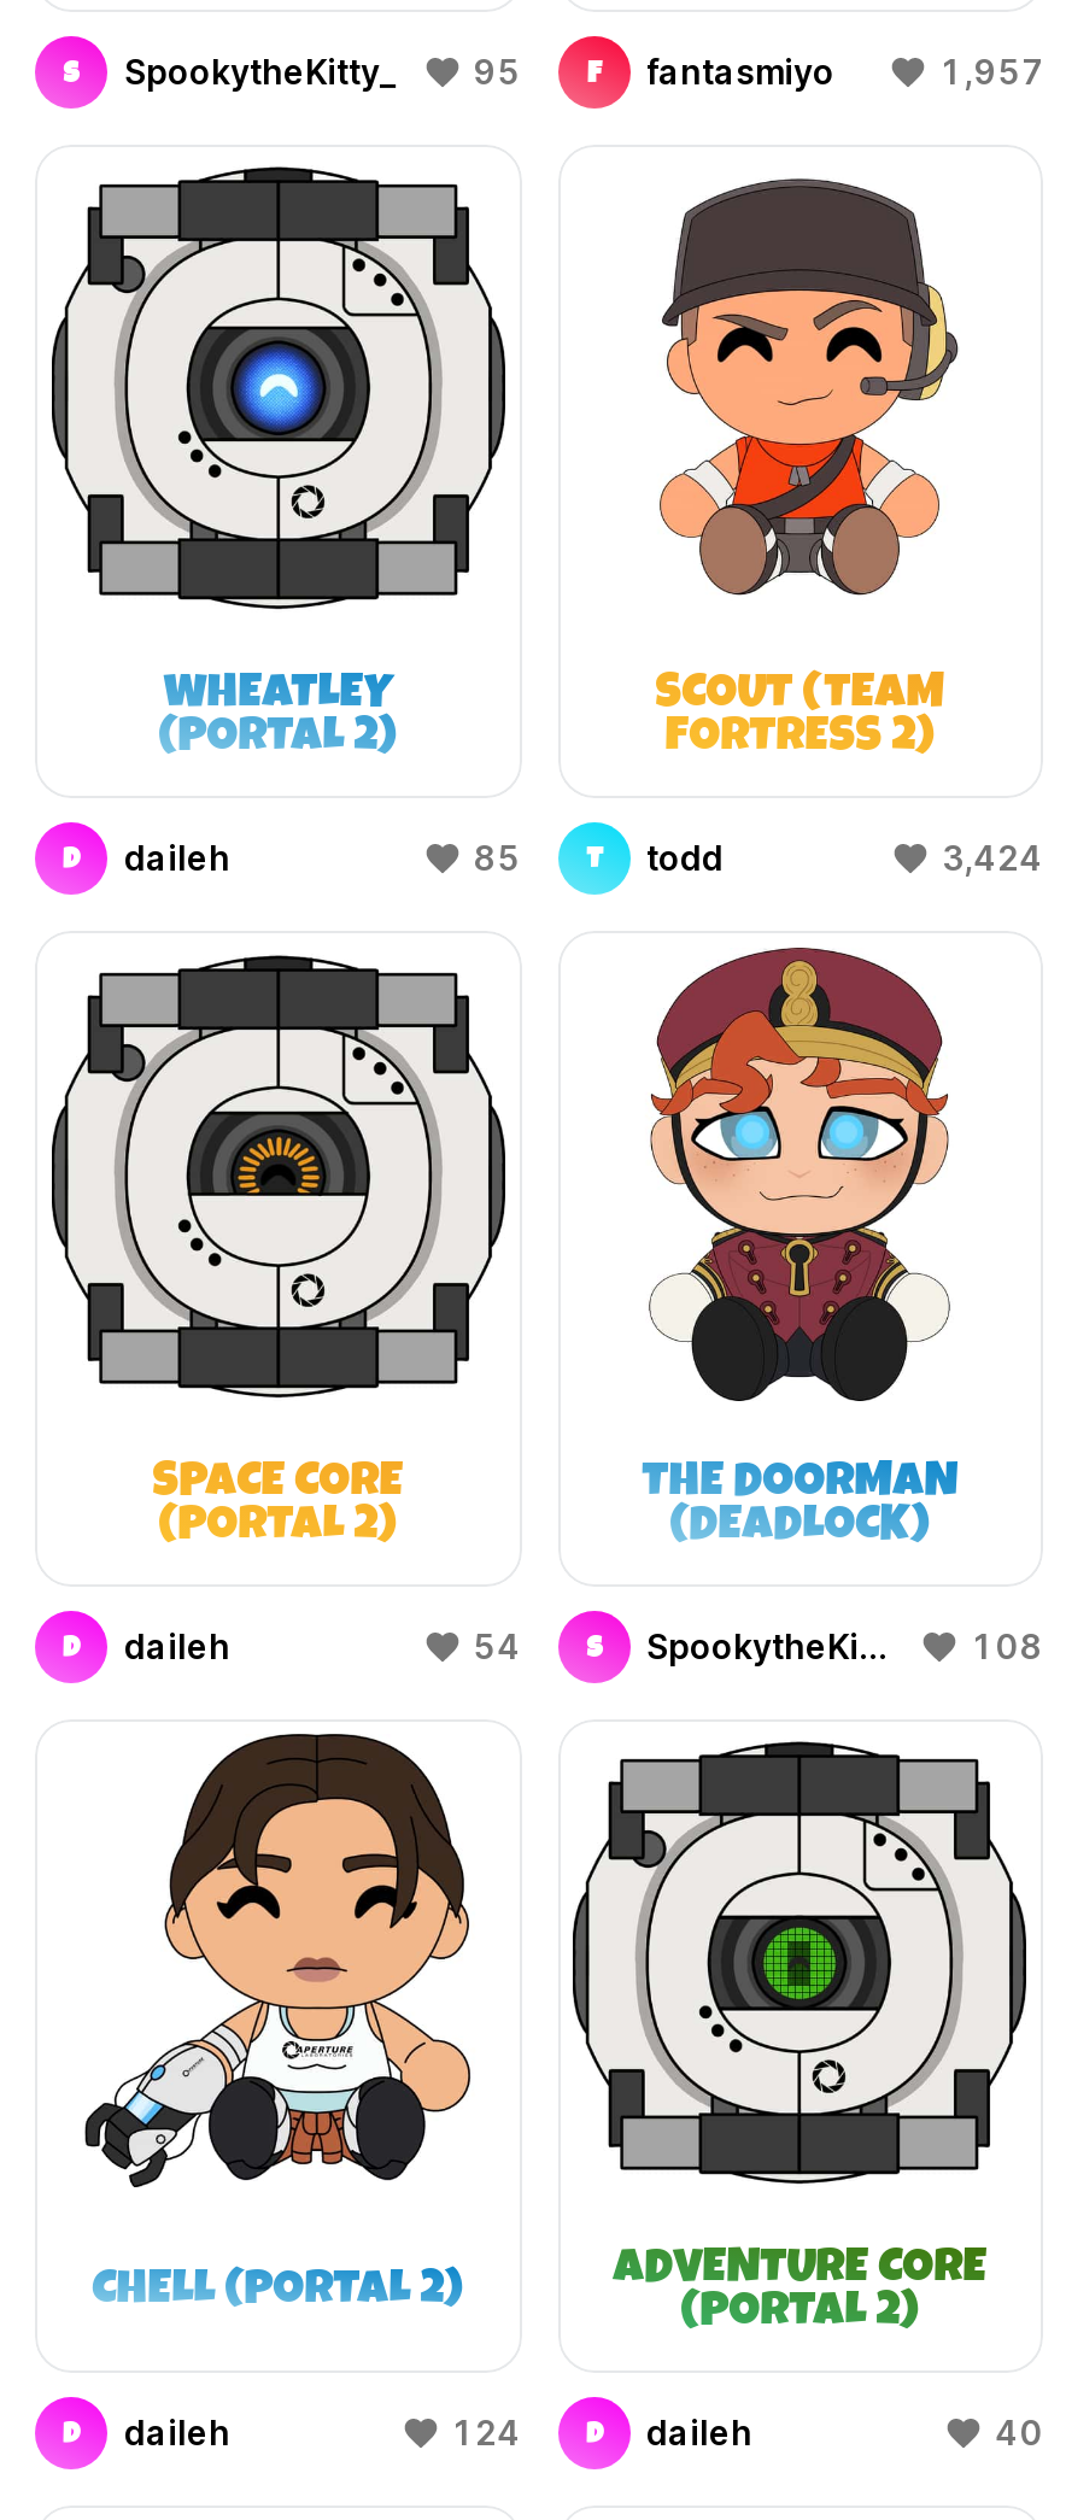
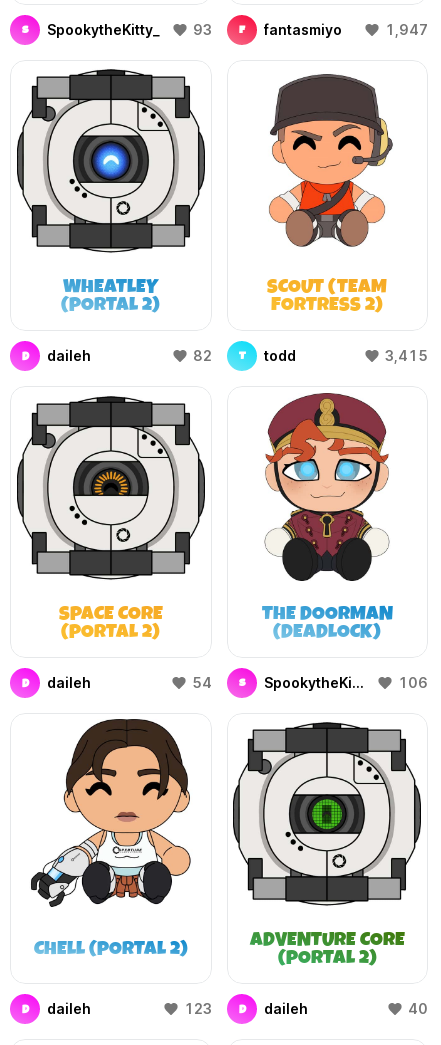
[63,49,521,90] S SpookytheKitty_ 95 -> [22,20,211,37] S SpookytheKitty_ 93
[939,49,1043,90] 1,957 -> [385,20,428,37] 1,947
[473,837,521,878] 85 -> [192,347,211,364] 82
[942,837,1043,878] 3,424 -> [385,347,428,364] 3,415
[971,1624,1043,1665] 108 -> [398,673,428,690] 106
[451,2411,521,2452] 124 -> [183,1000,211,1017] 123

